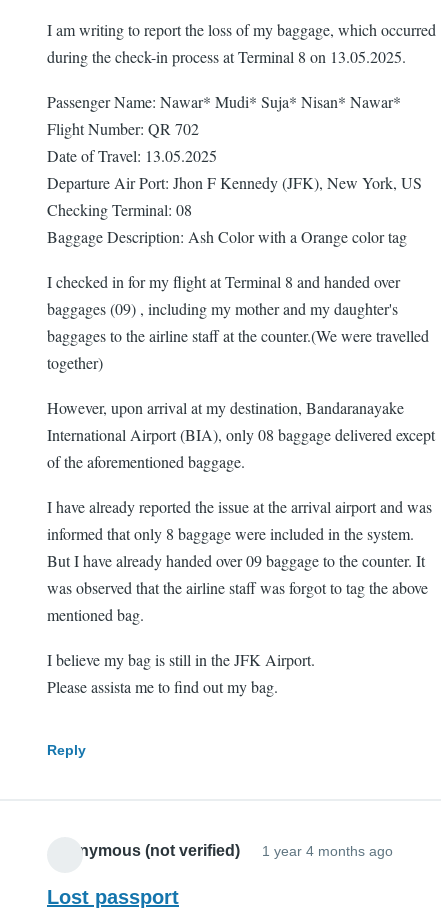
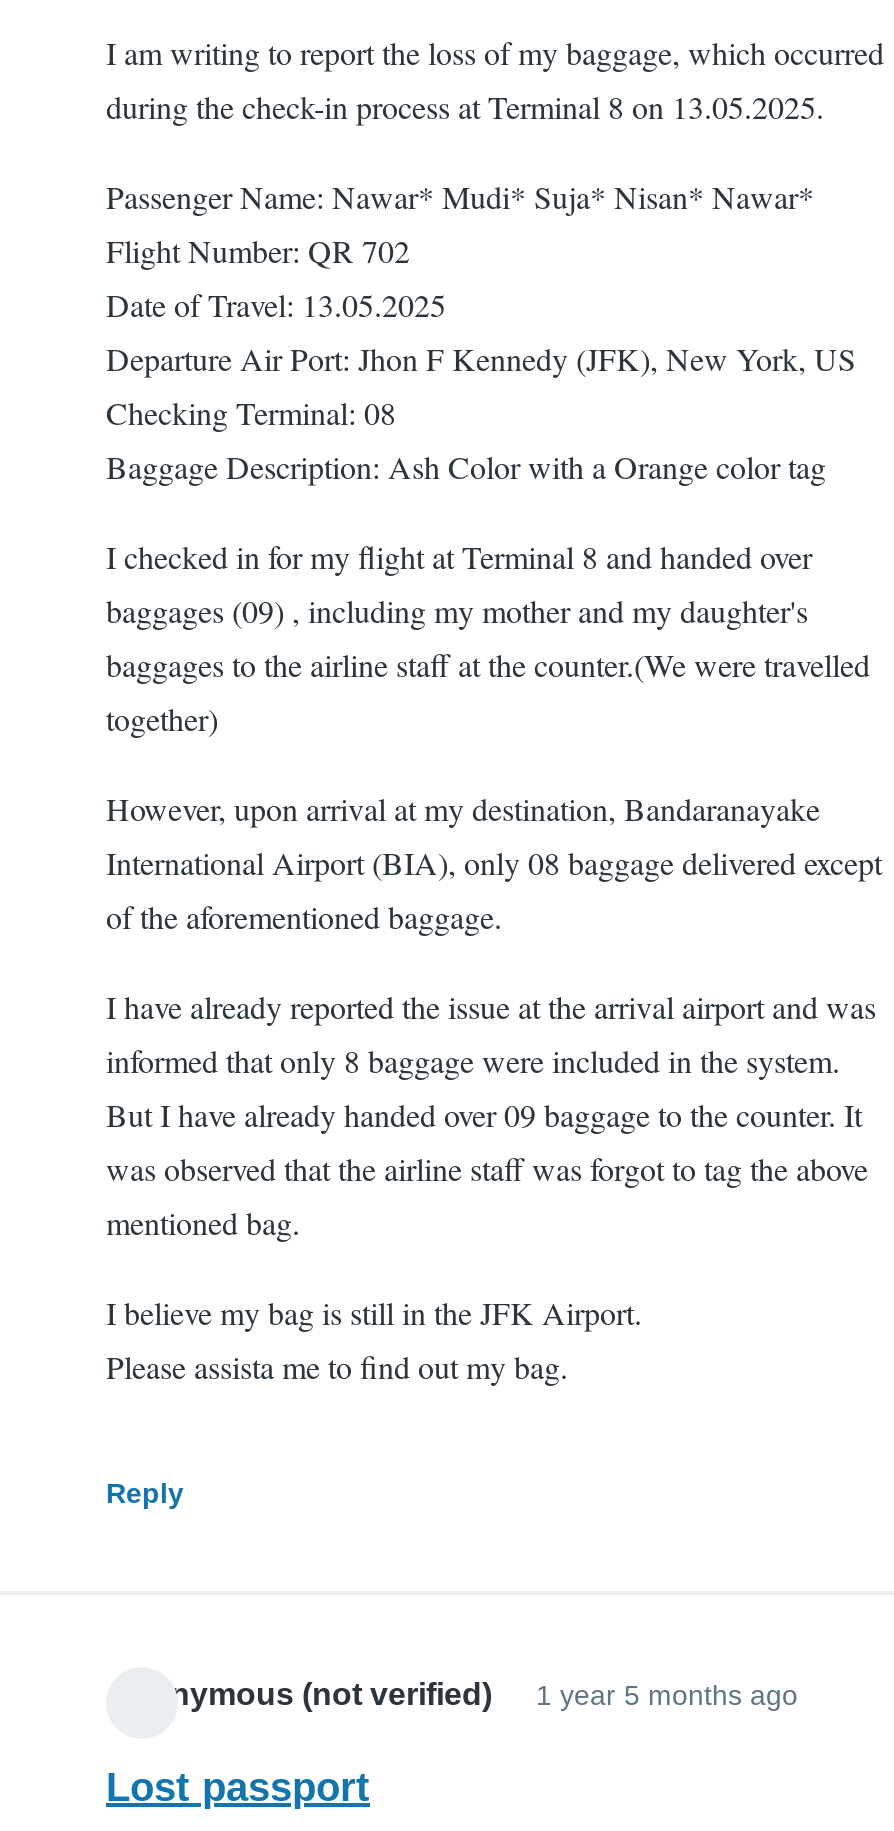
[262,842,393,858] 1 year 4 months ago -> [536,1678,798,1710] 1 year 5 months ago

